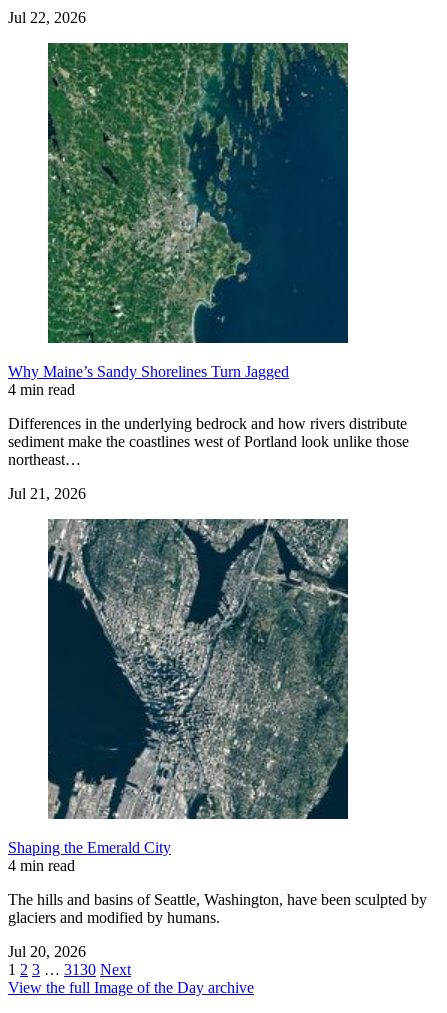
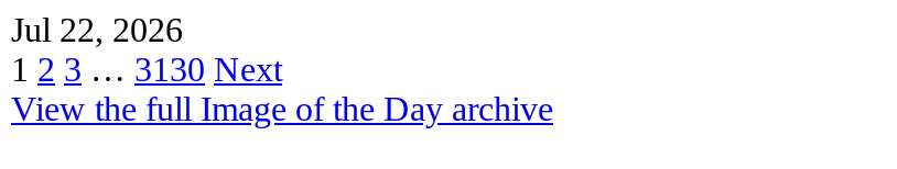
[8,42,409,502] [image] | Why Maine’s Sandy Shorelines Turn Jagged | 4 min read | Differences in the underlying bedrock and how rivers distribute | sediment make the coastlines west of Portland look unlike those | northeast… | Jul 21, 2026 -> none
[8,518,427,960] [image] | Shaping the Emerald City | 4 min read | The hills and basins of Seattle, Washington, have been sculpted by | glaciers and modified by humans. | Jul 20, 2026 -> none

